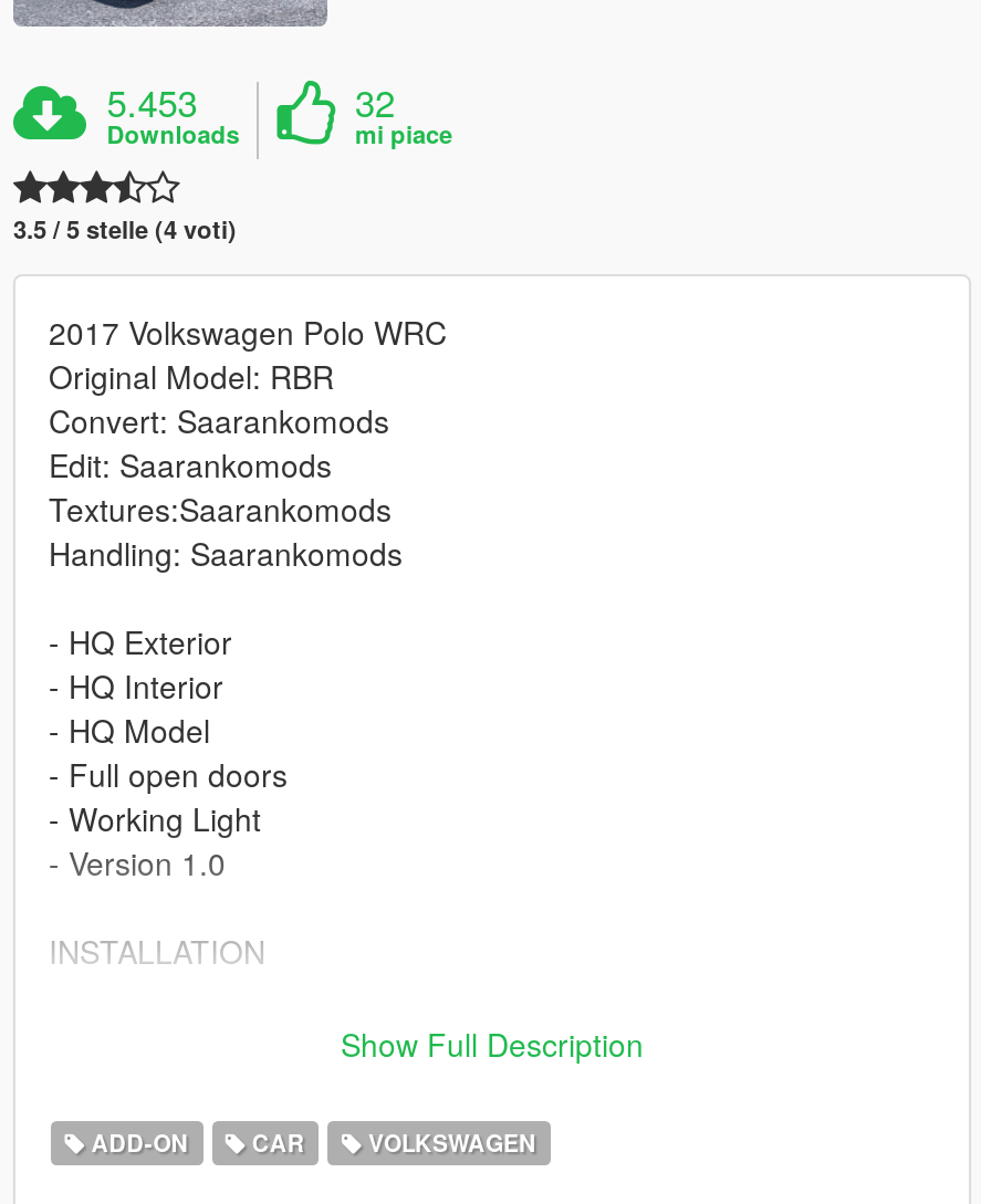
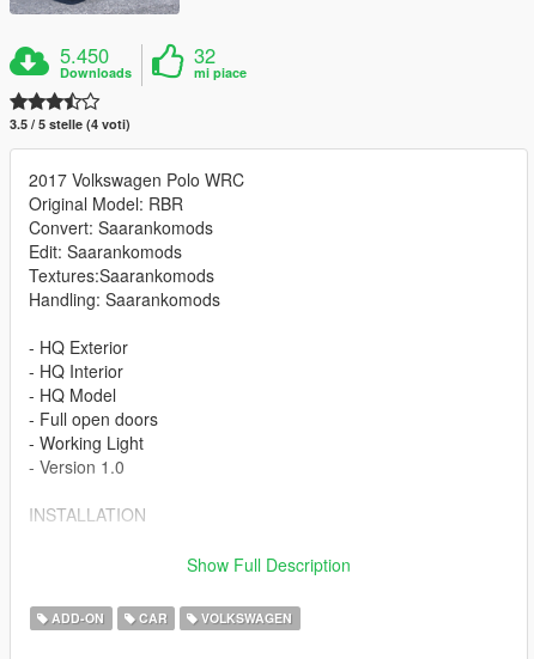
[107,75,197,128] 5.453 -> [60,40,109,69] 5.450

